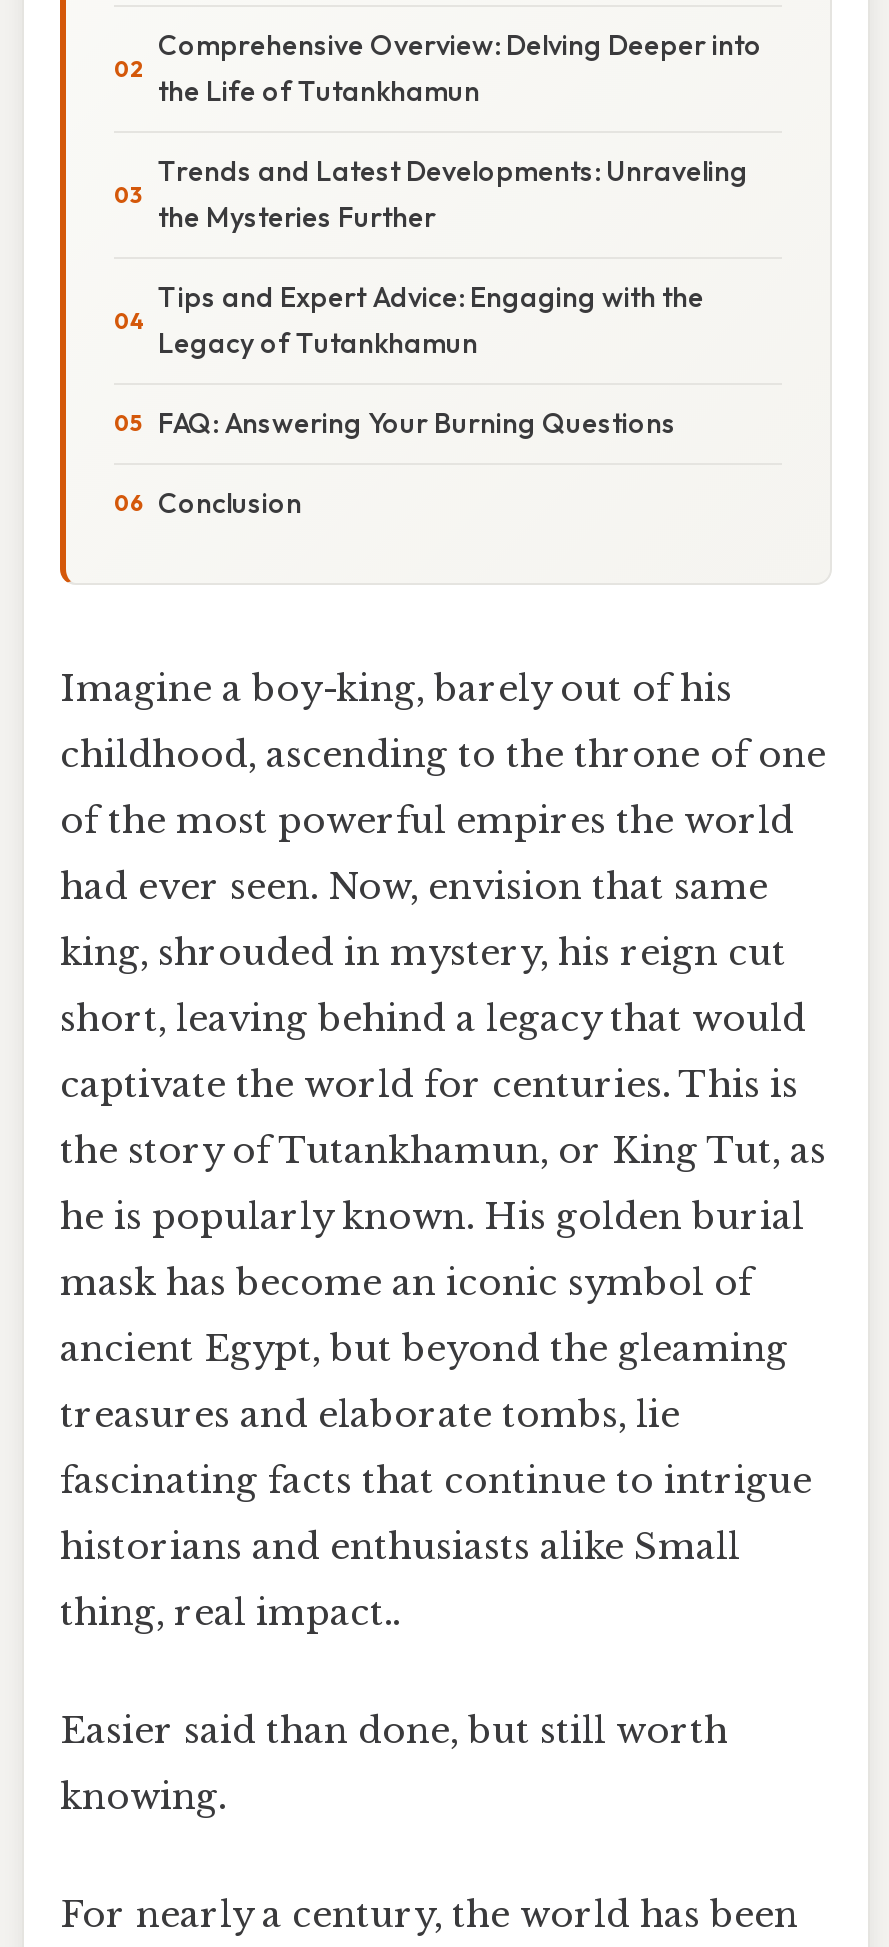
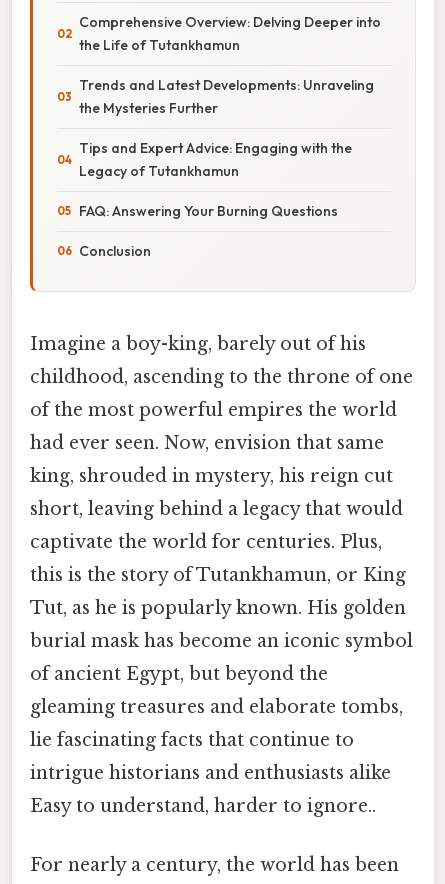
[60,1063,826,1819] captivate the world for centuries. This is | the story of Tutankhamun, or King Tut, as | he is popularly known. His golden burial | mask has become an iconic symbol of | ancient Egypt, but beyond the gleaming | treasures and elaborate tombs, lie | fascinating facts that continue to intrigue | historians and enthusiasts alike Small | thing, real impact.. | Easier said than done, but still worth | knowing. -> [30,531,413,817] captivate the world for centuries. Plus, | this is the story of Tutankhamun, or King | Tut, as he is popularly known. His golden | burial mask has become an iconic symbol | of ancient Egypt, but beyond the | gleaming treasures and elaborate tombs, | lie fascinating facts that continue to | intrigue historians and enthusiasts alike | Easy to understand, harder to ignore..

